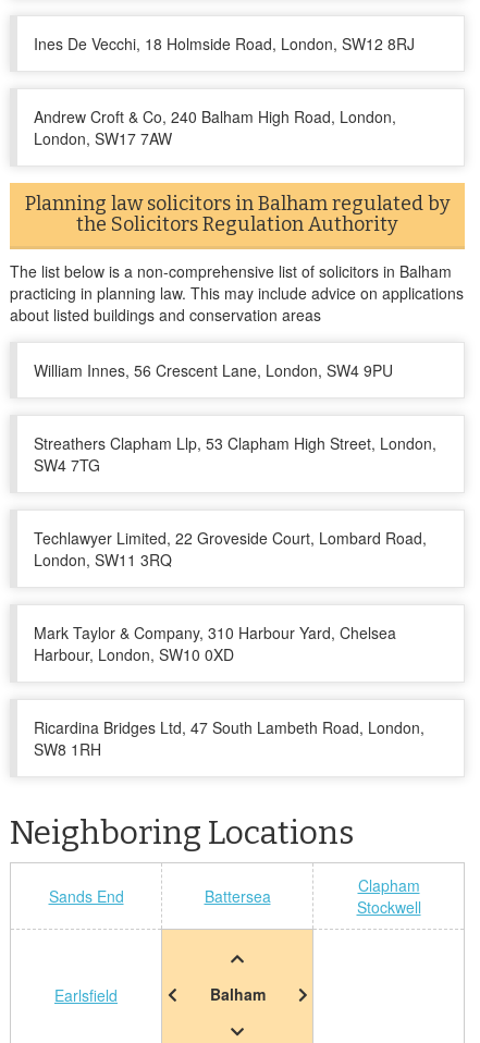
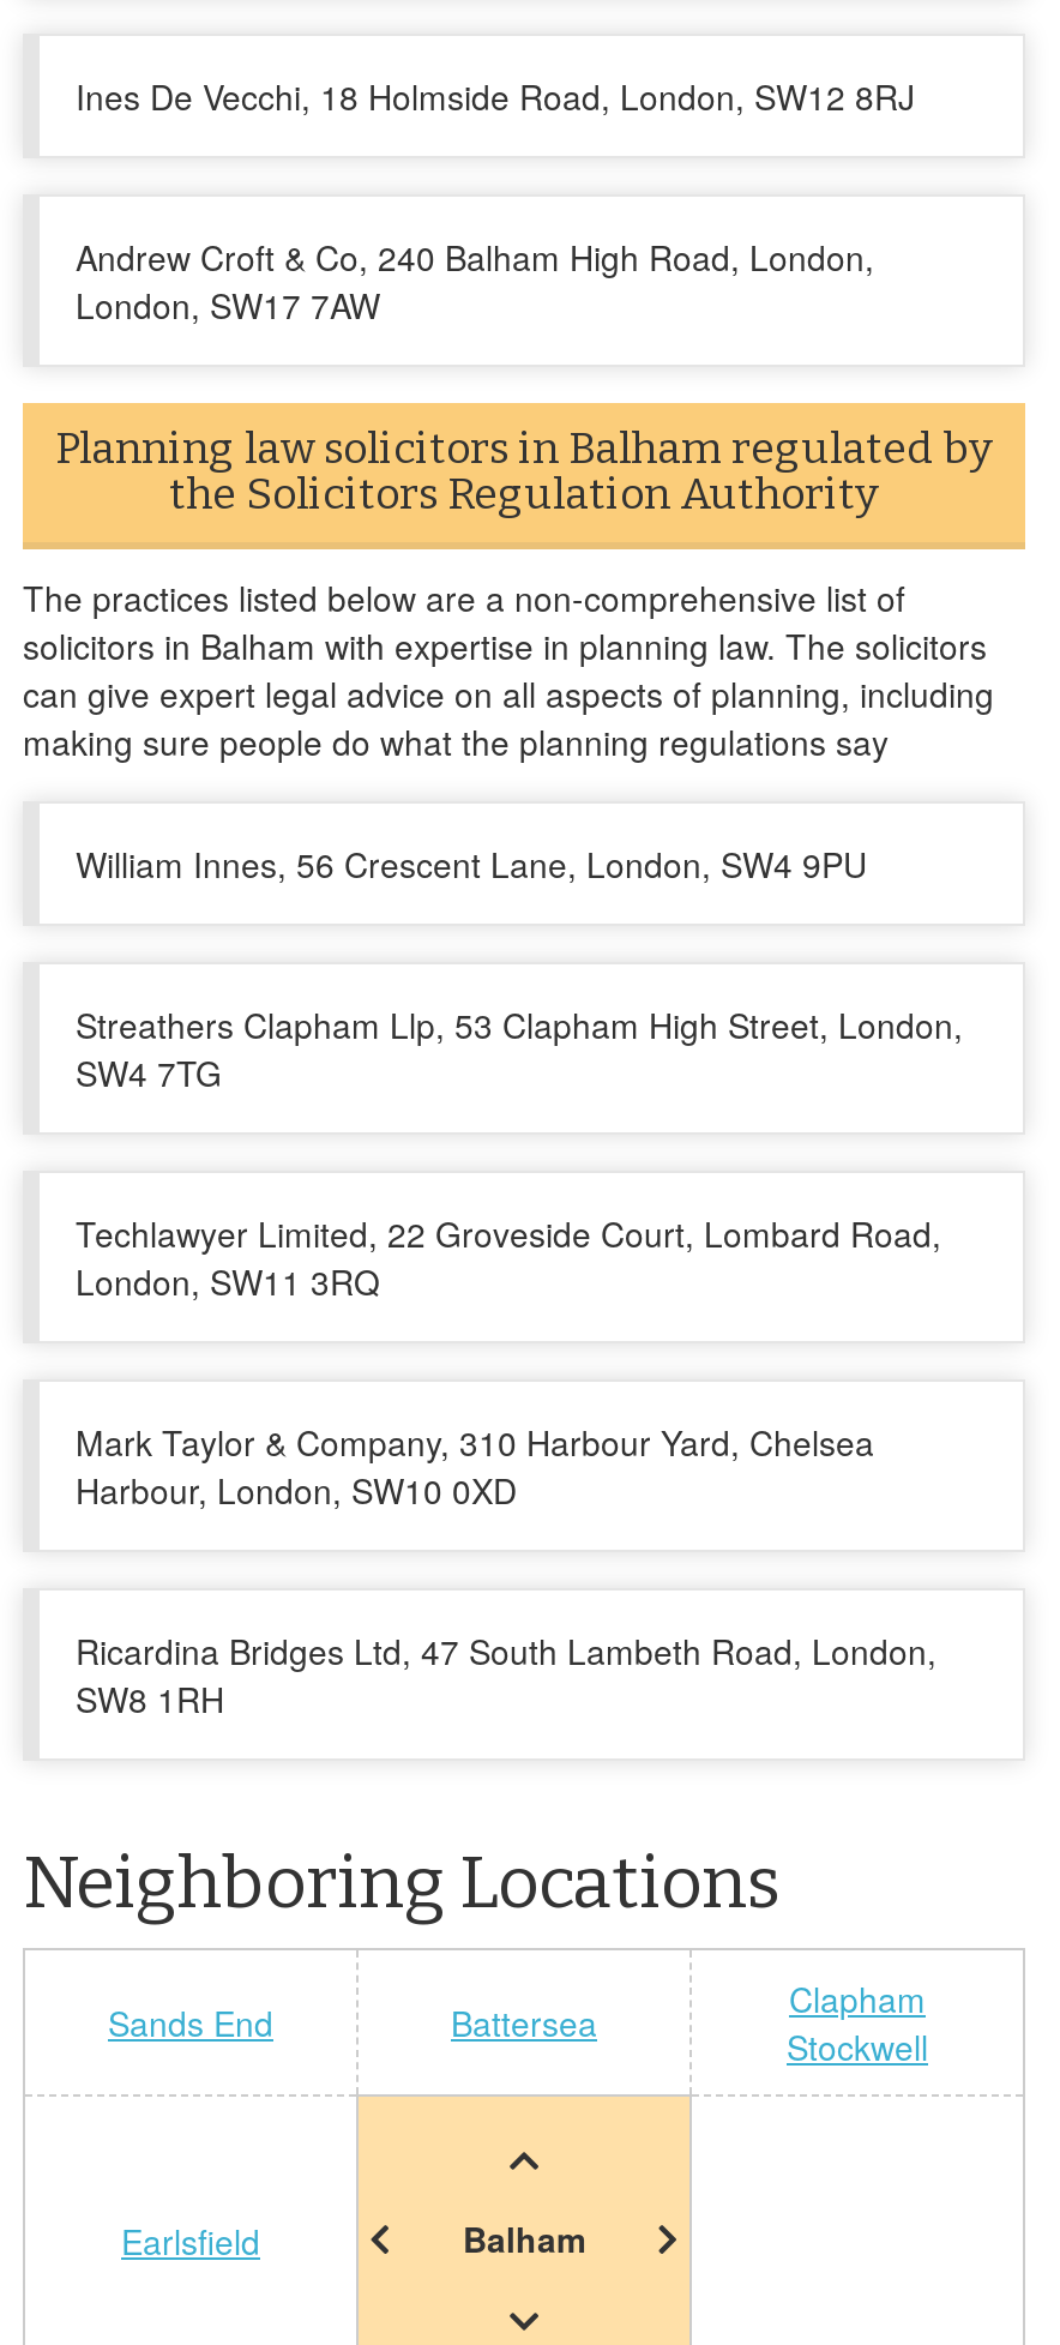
[10,260,464,326] The list below is a non-comprehensive list of solicitors in Balham | practicing in planning law. This may include advice on applications | about listed buildings and conservation areas -> [23,573,994,765] The practices listed below are a non-comprehensive list of | solicitors in Balham with expertise in planning law. The solicitors | can give expert legal advice on all aspects of planning, including | making sure people do what the planning regulations say

